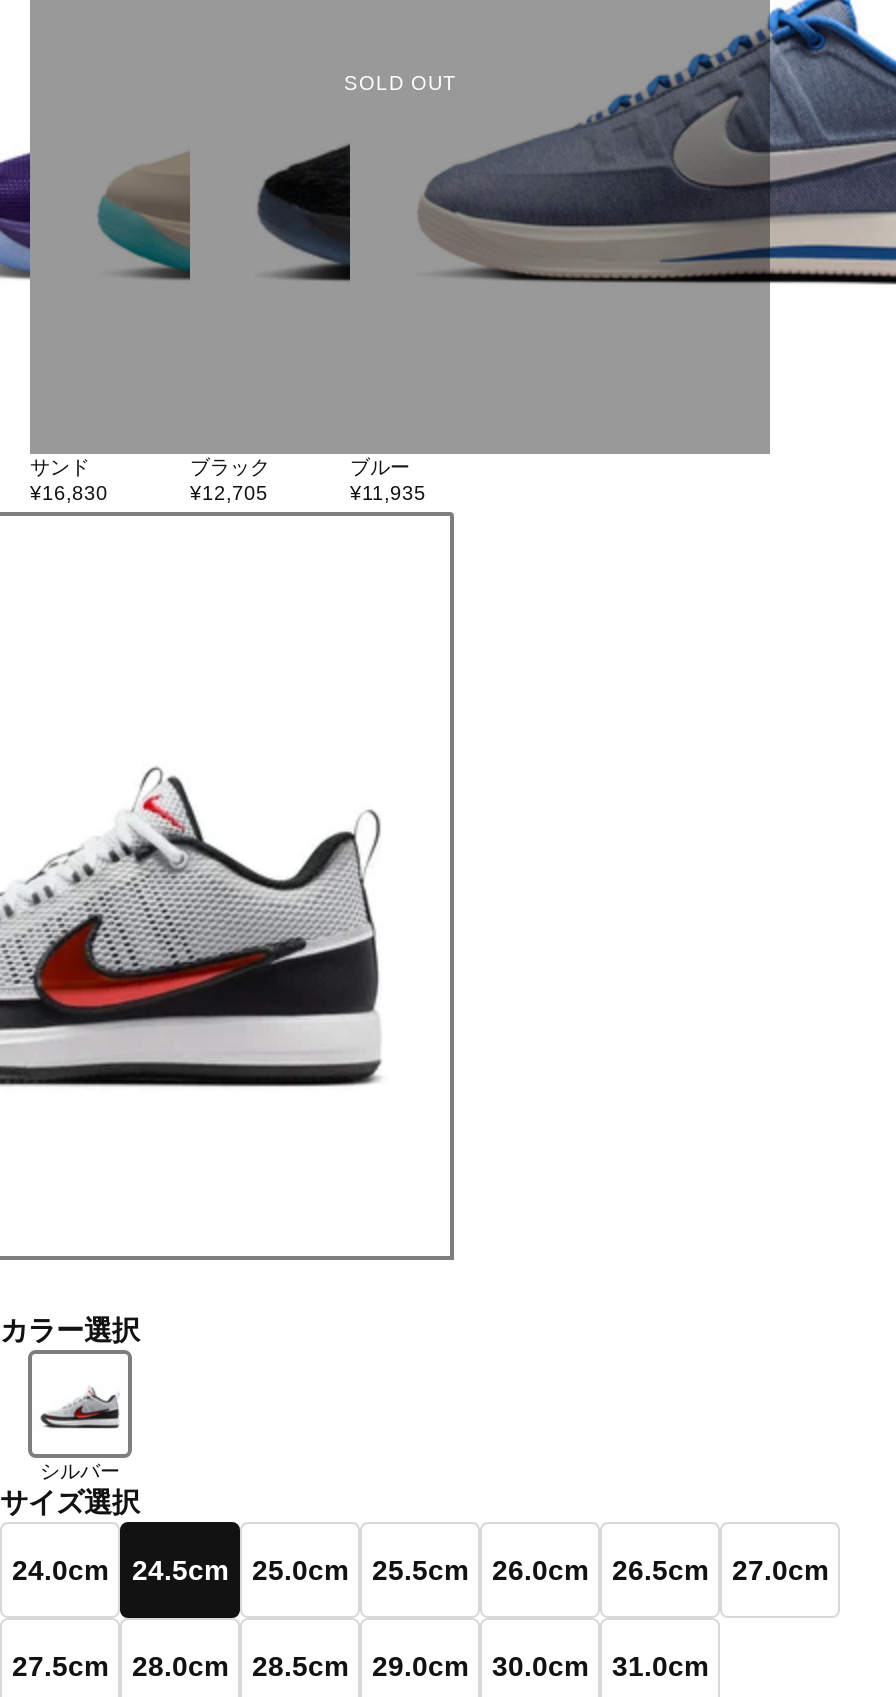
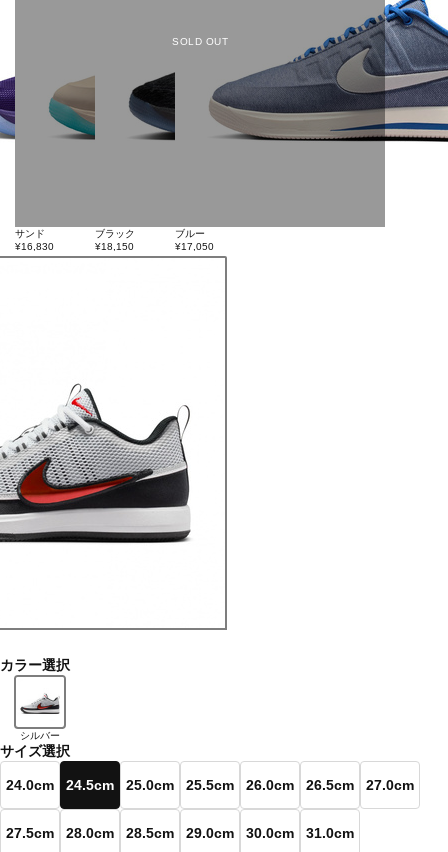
[190,482,268,504] ¥12,705 -> [95,241,134,252] ¥18,150
[350,482,426,504] ¥11,935 -> [175,241,214,252] ¥17,050

